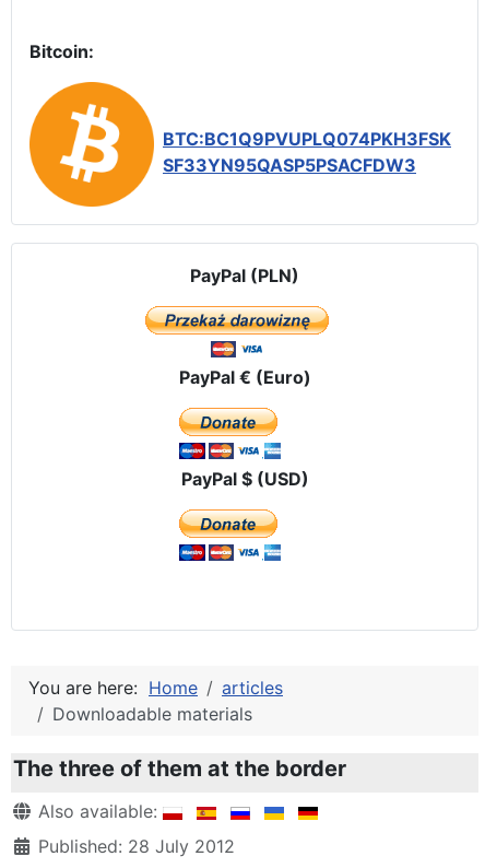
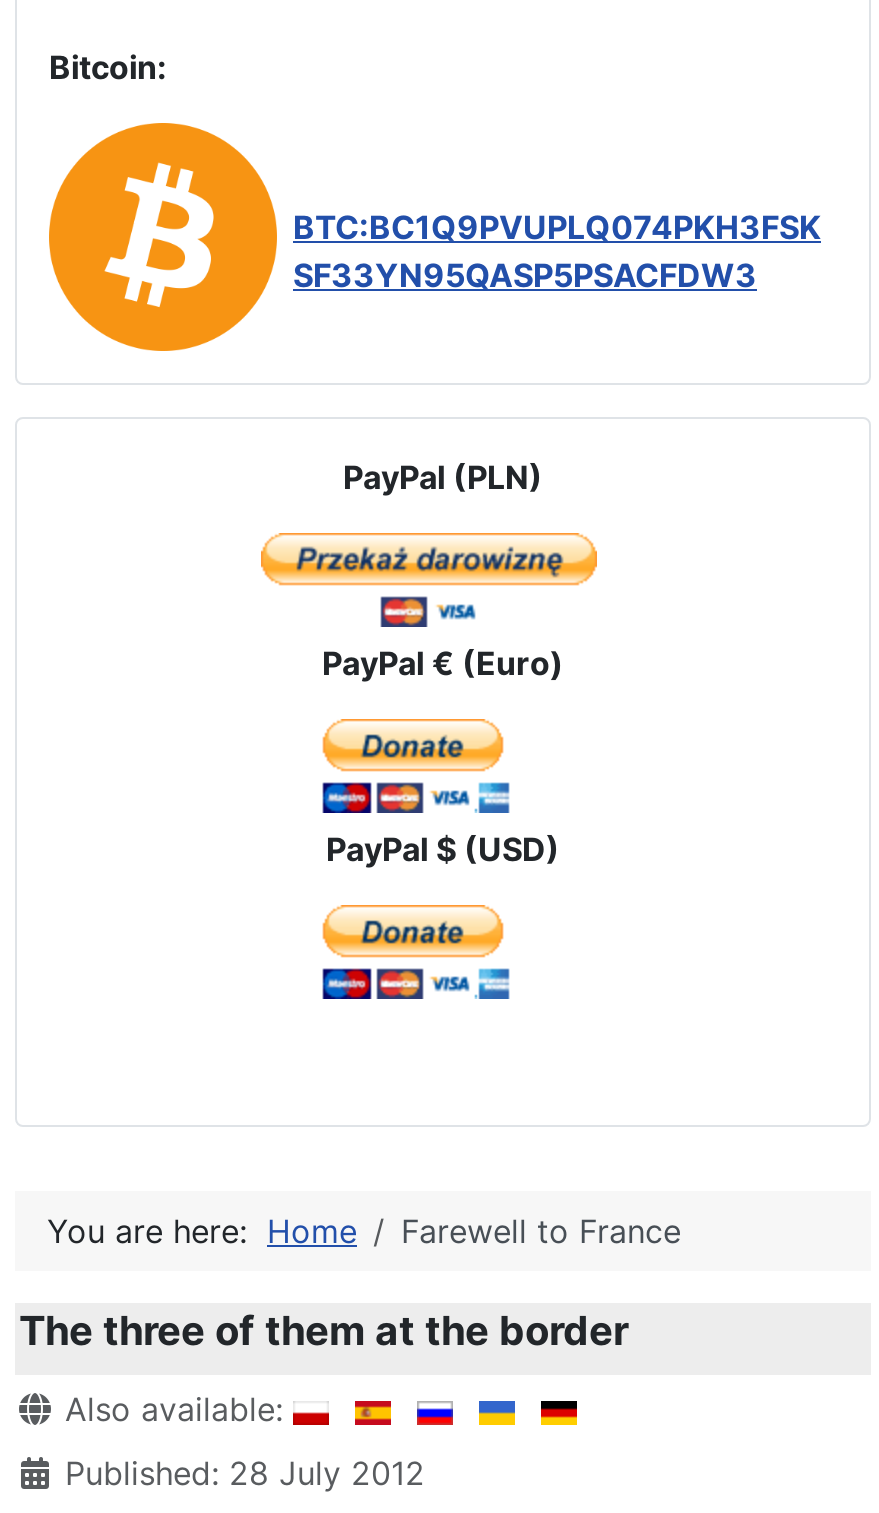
[52,677,283,725] articles | Downloadable materials -> [401,1211,681,1251] Farewell to France

